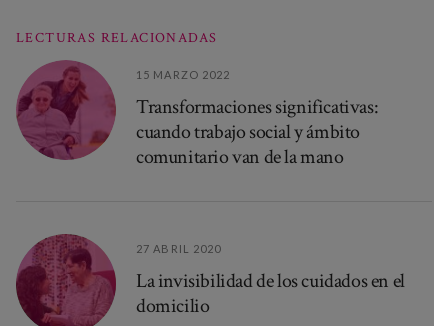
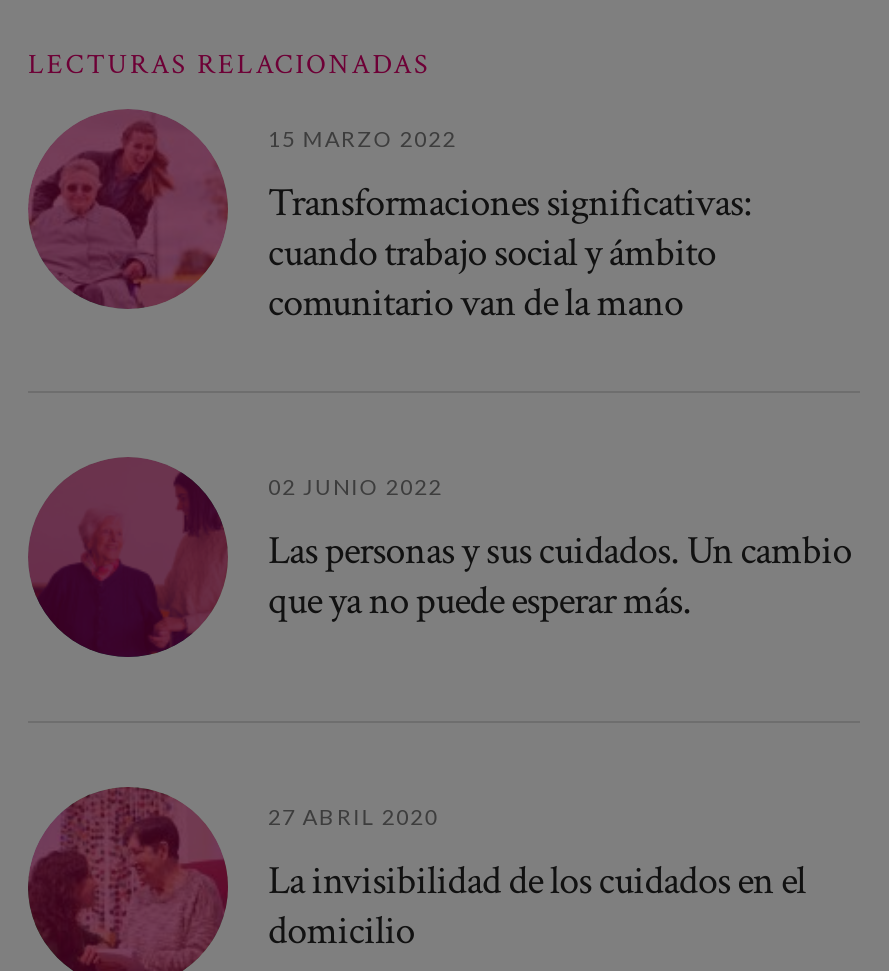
none -> [28,459,852,659] [image] | 02 JUNIO 2022 | Las personas y sus cuidados. Un cambio | que ya no puede esperar más.

